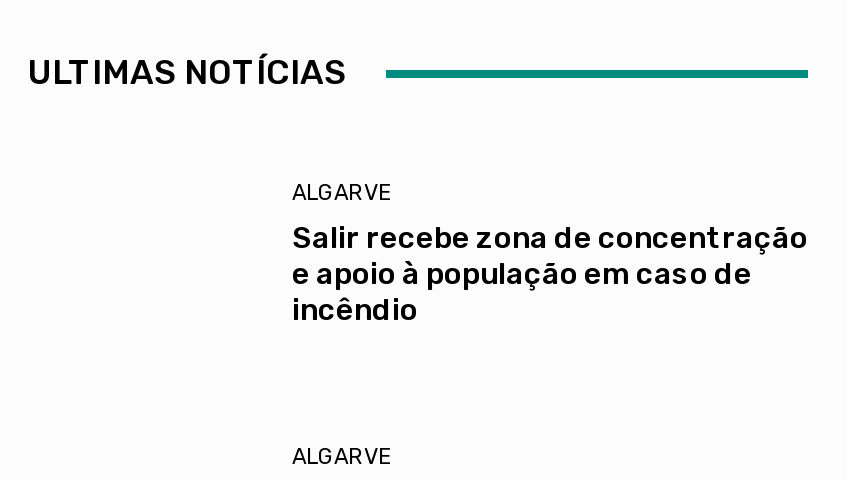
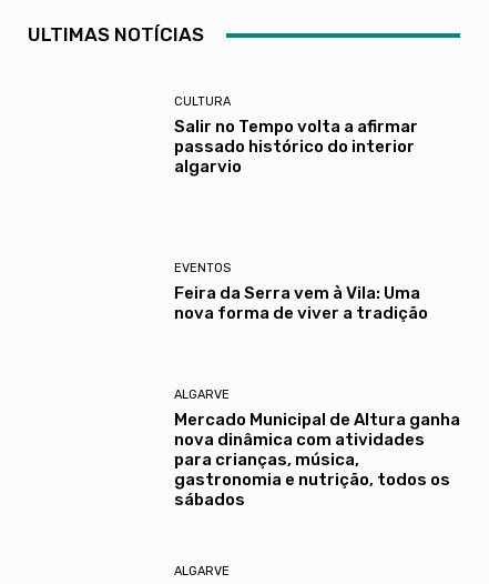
none -> [174,95,418,177] CULTURA | Salir no Tempo volta a afirmar | passado histórico do interior | algarvio
none -> [174,261,428,324] EVENTOS | Feira da Serra vem à Vila: Uma | nova forma de viver a tradição
[292,221,808,329] Salir recebe zona de concentração | e apoio à população em caso de | incêndio -> [174,410,460,510] Mercado Municipal de Altura ganha | nova dinâmica com atividades | para crianças, música, | gastronomia e nutrição, todos os | sábados

